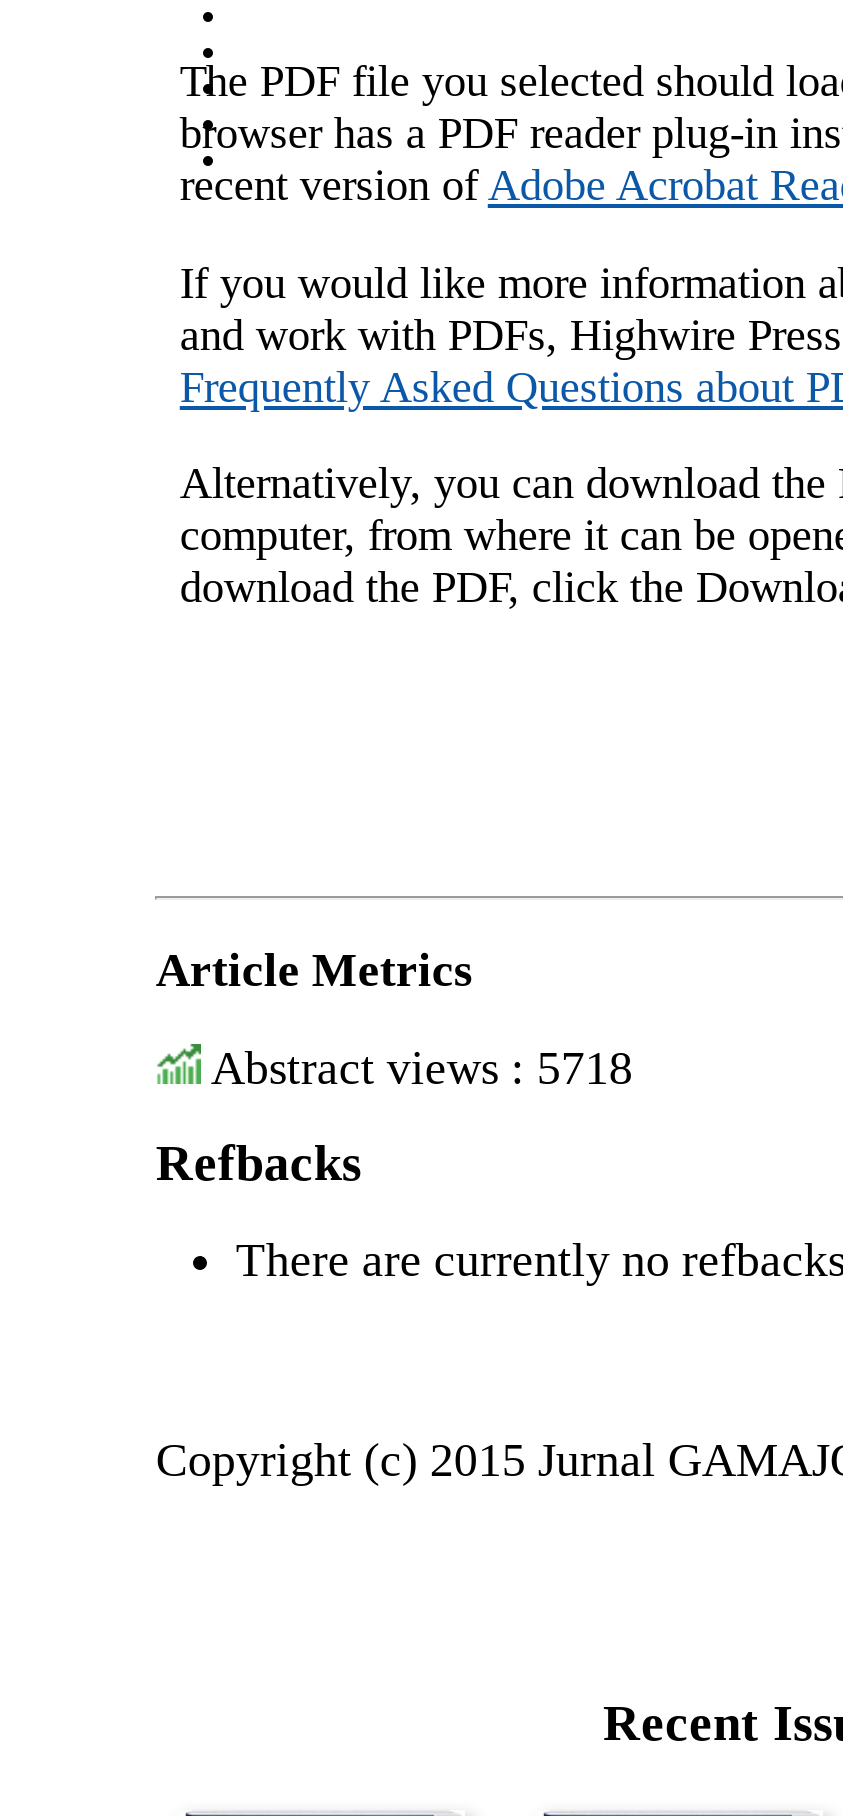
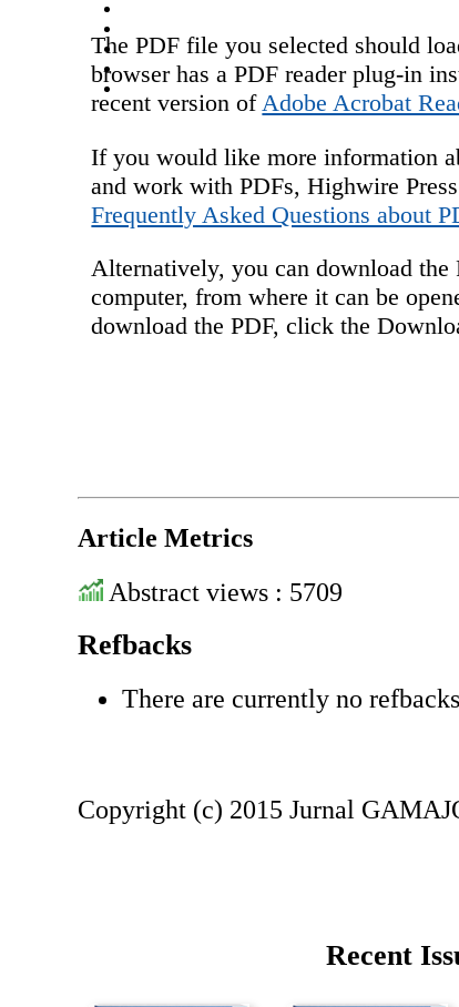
[201,1041,633,1095] Abstract views : 5718 -> [103,577,342,607] Abstract views : 5709

